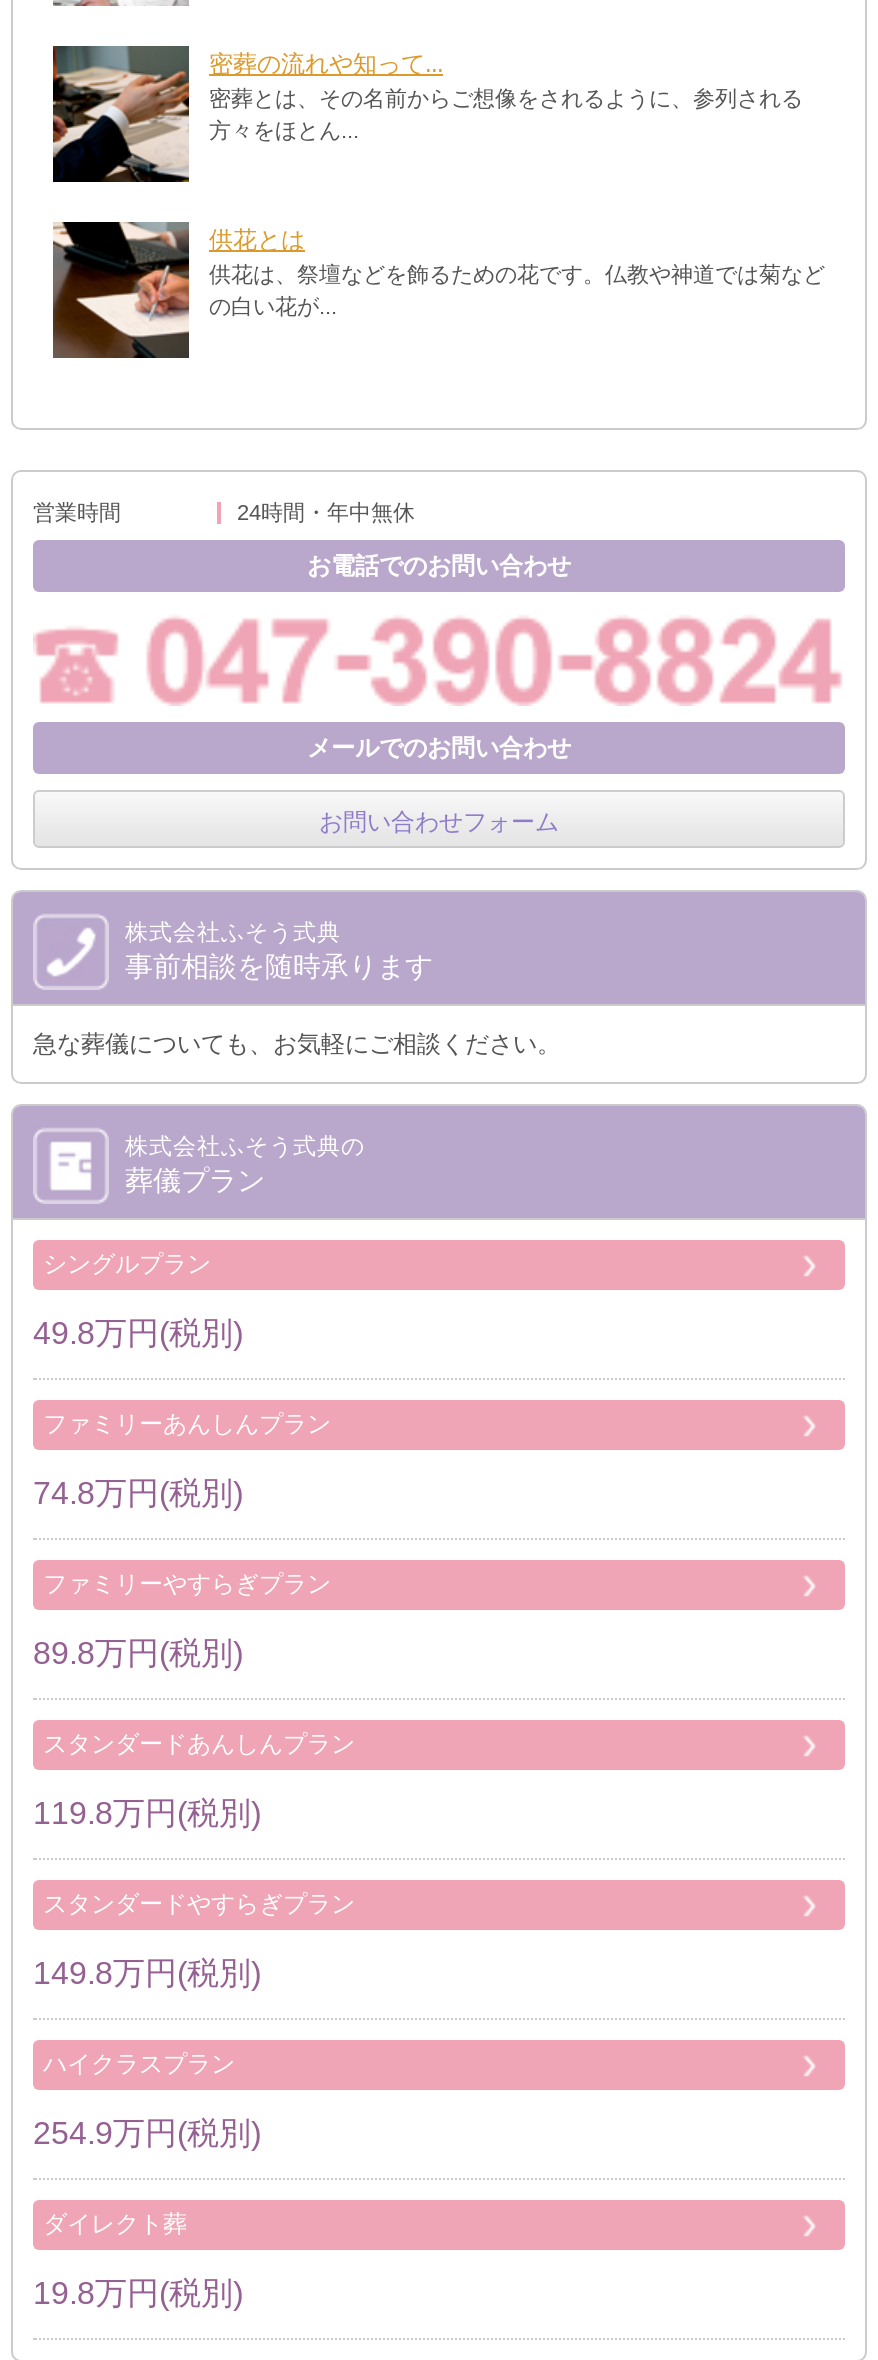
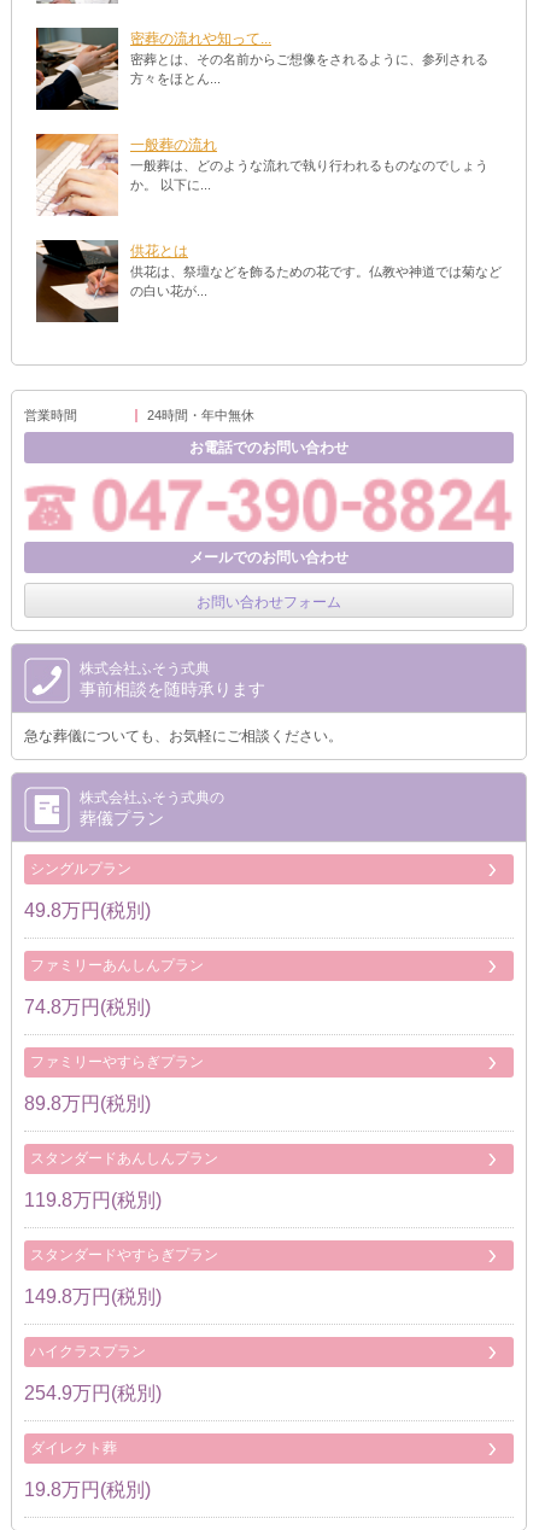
none -> [35,133,488,217] [image] | 一般葬の流れ | 一般葬は、どのような流れで執り行われるものなのでしょう | か。 以下に...

